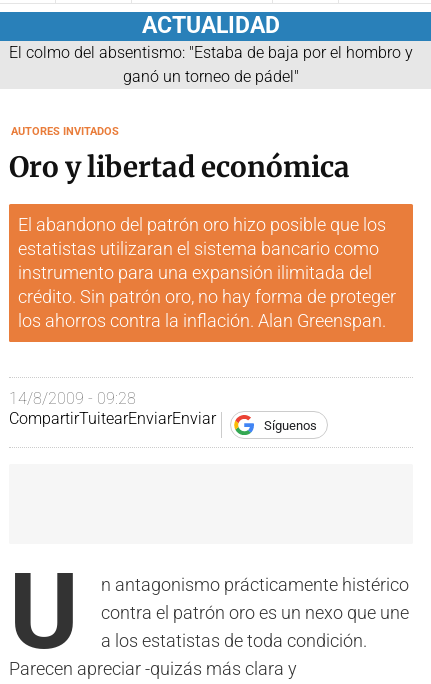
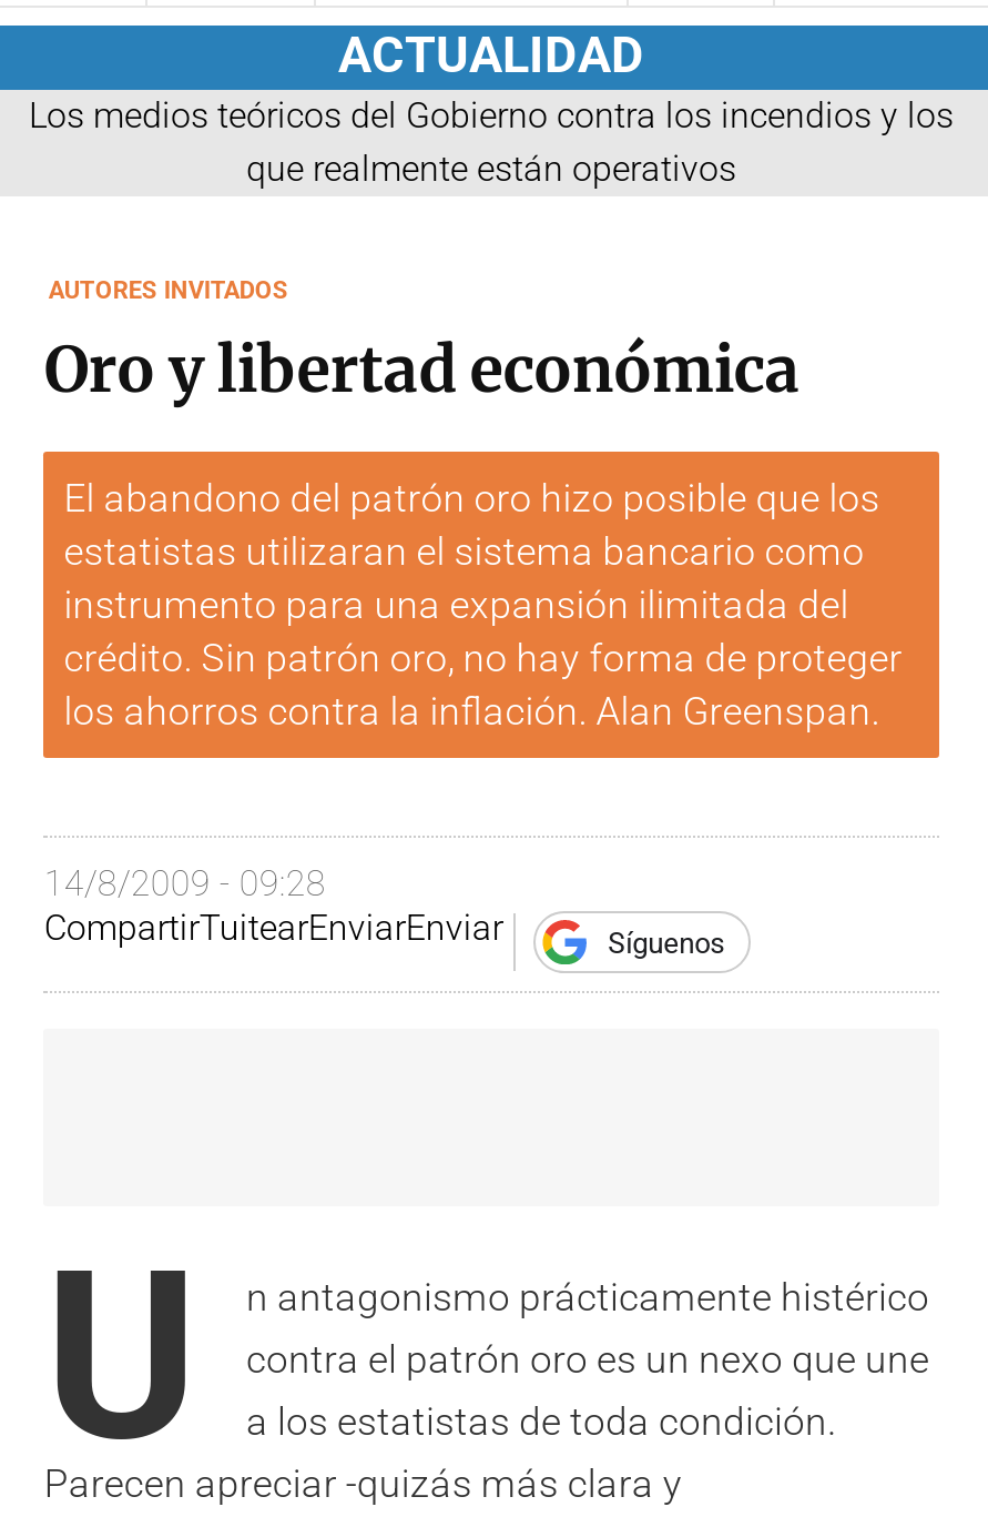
[9,43,413,86] El colmo del absentismo: "Estaba de baja por el hombro y | ganó un torneo de pádel" -> [29,93,954,189] Los medios teóricos del Gobierno contra los incendios y los | que realmente están operativos

